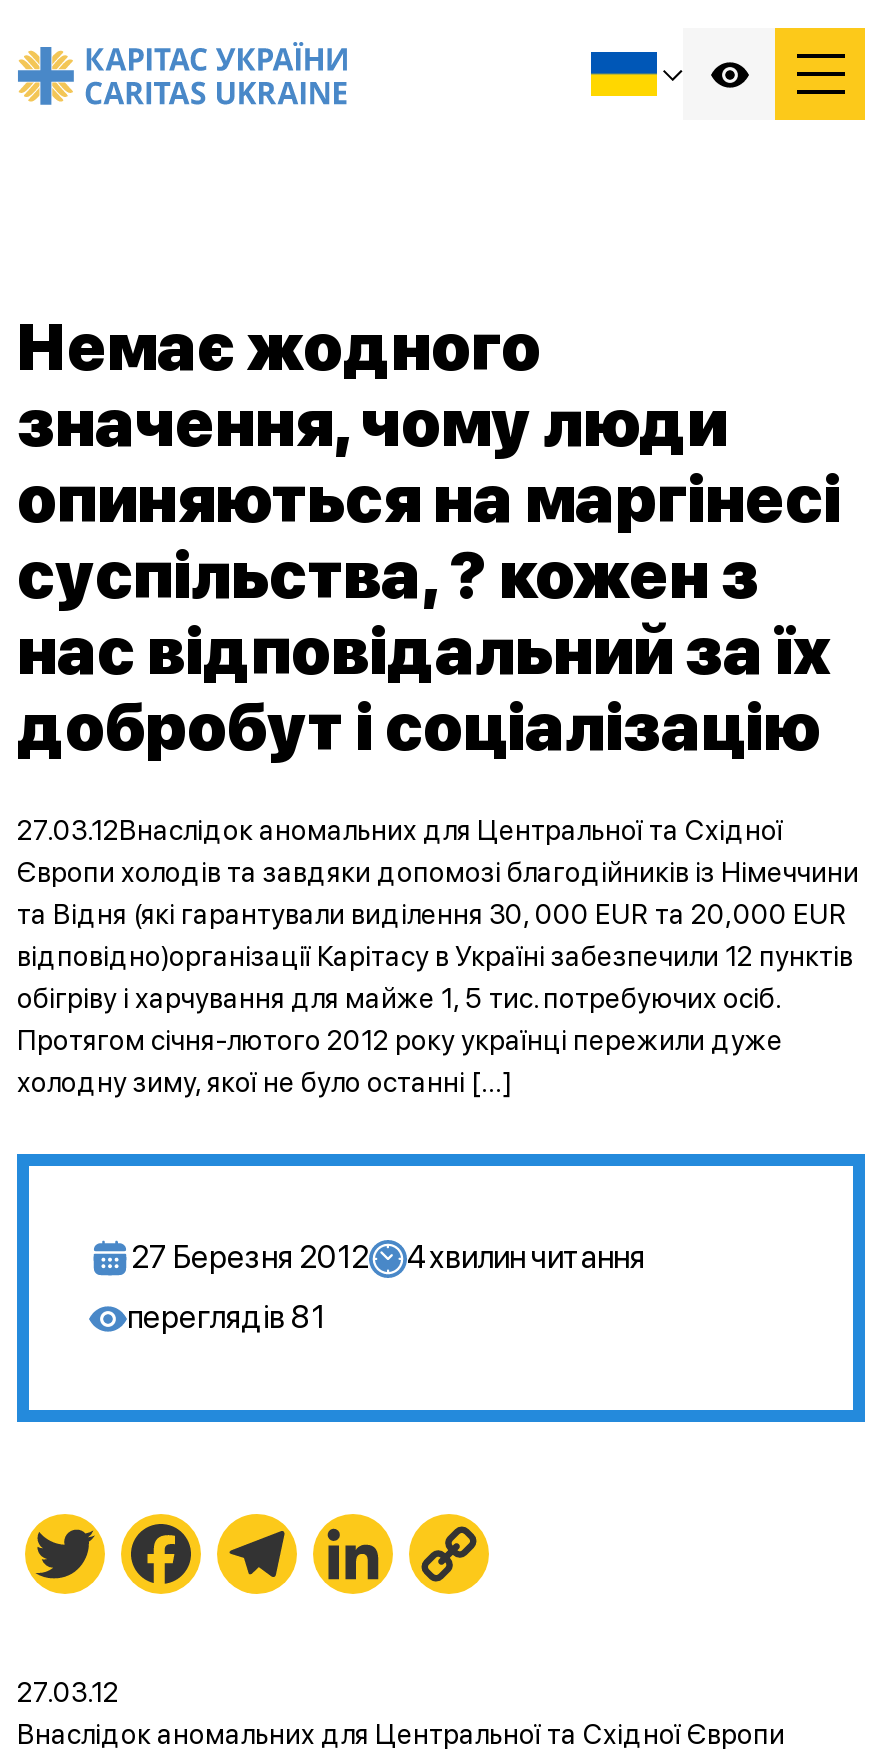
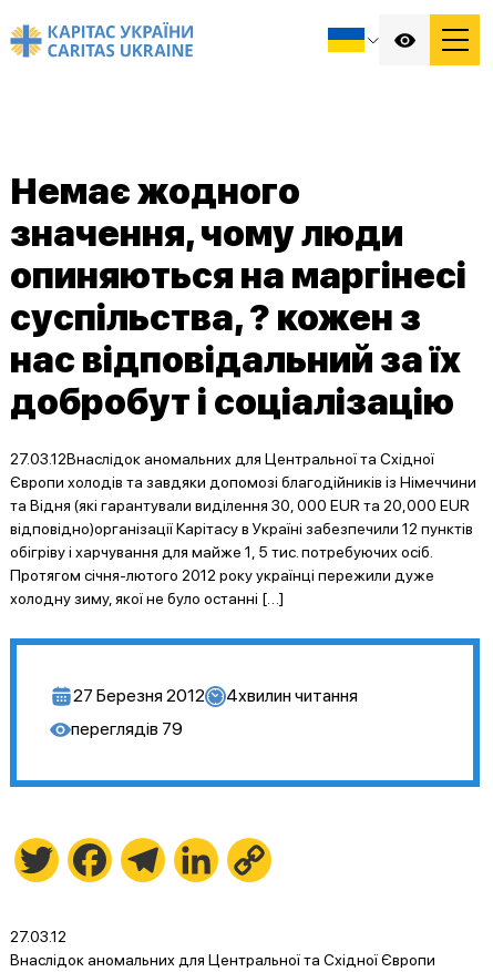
[127,1298,325,1336] переглядів 81 -> [71,718,183,739] переглядів 79

